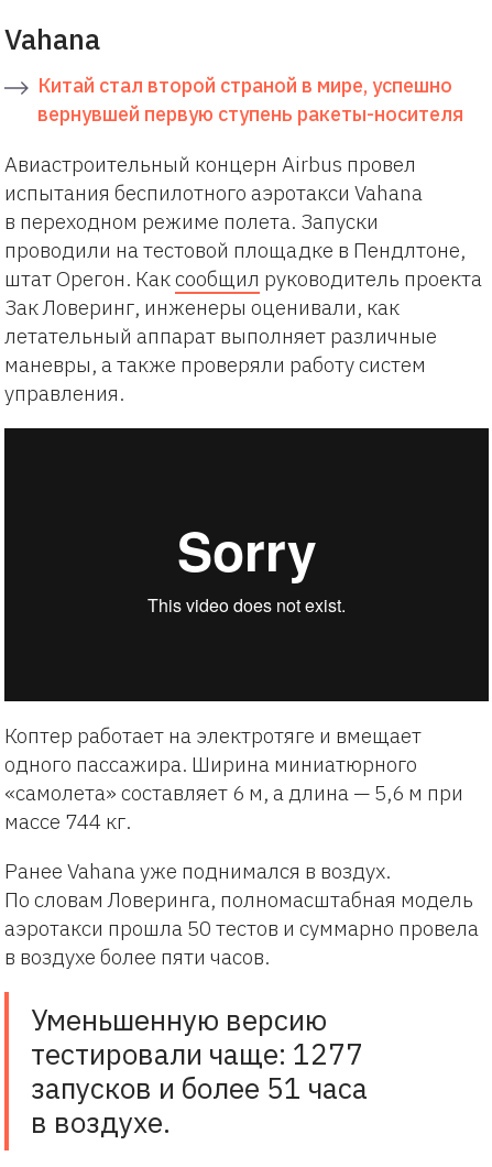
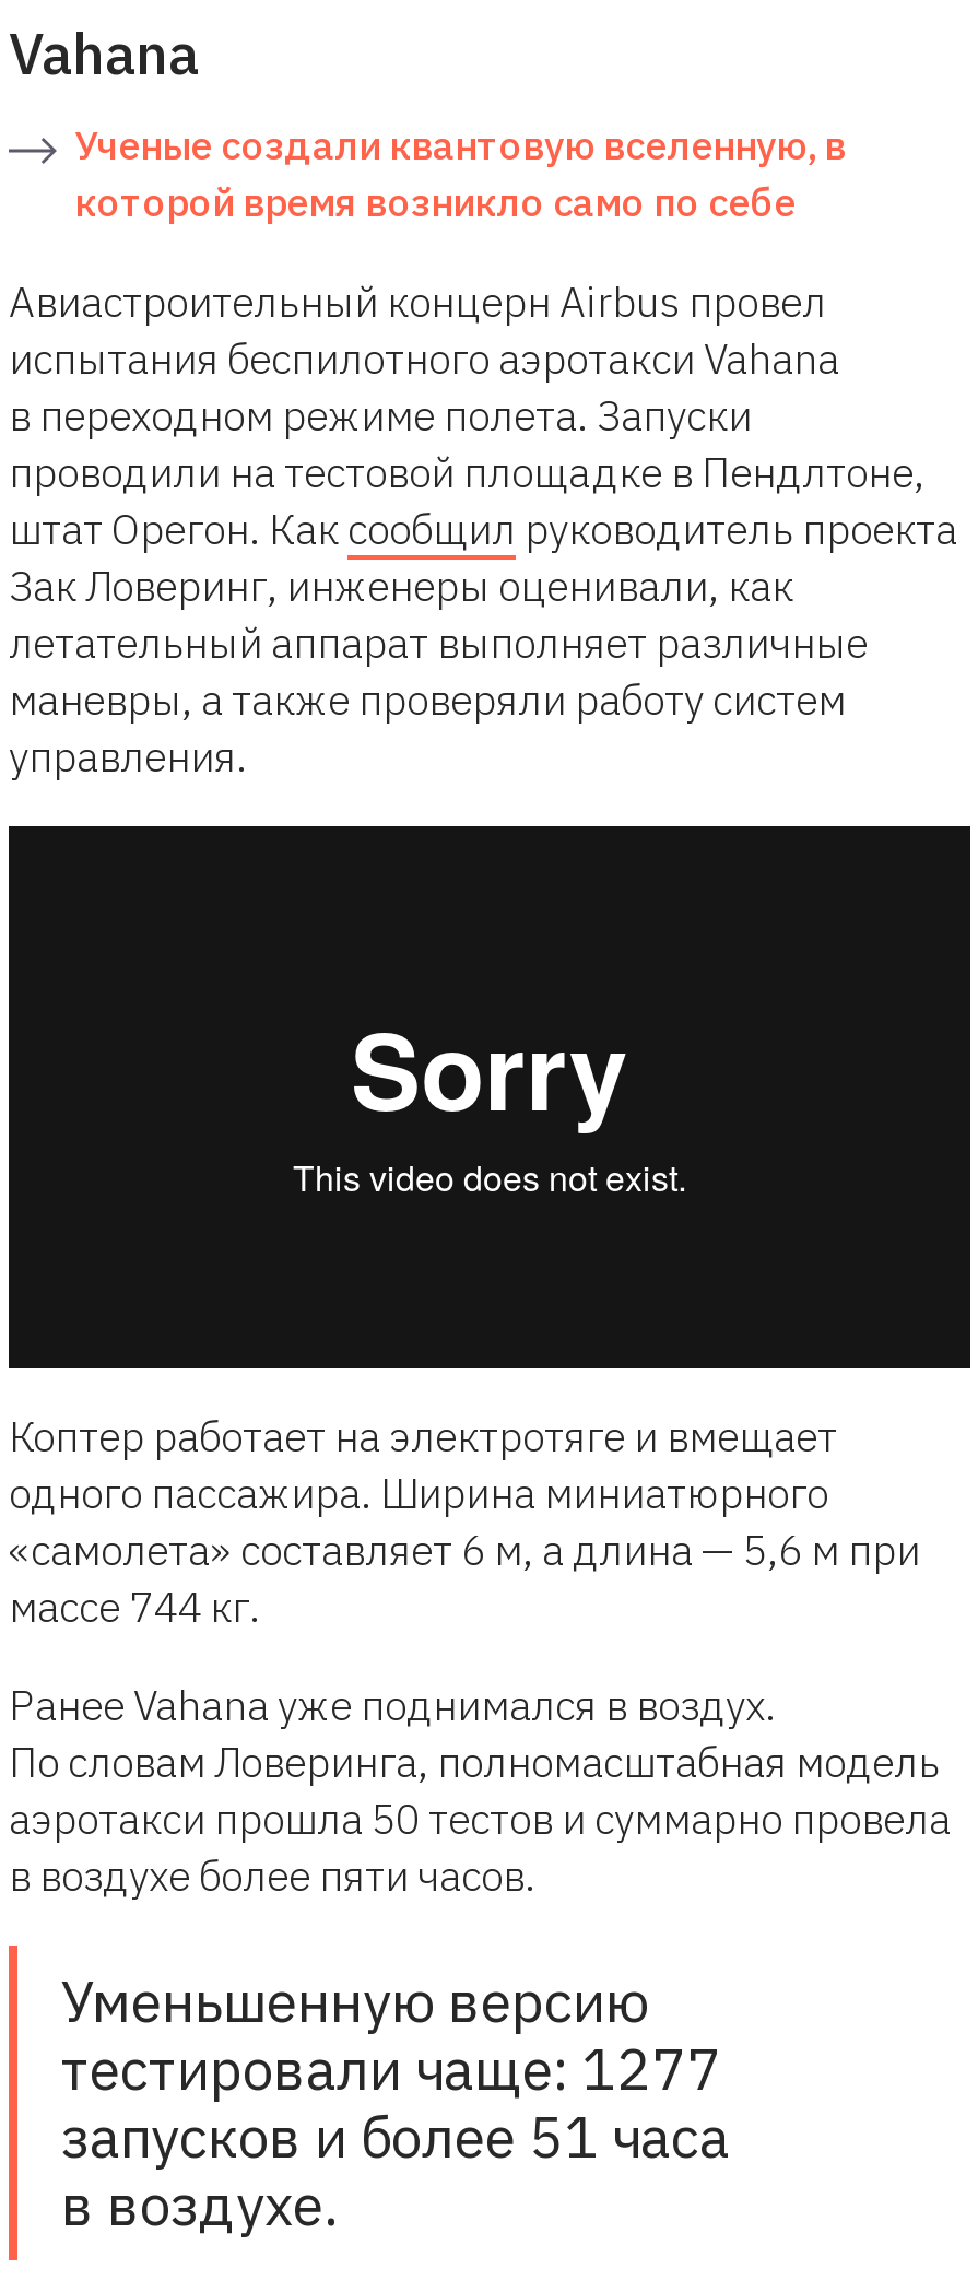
[37,72,463,126] Китай стал второй страной в мире, успешно | вернувшей первую ступень ракеты-носителя -> [74,120,846,227] Ученые создали квантовую вселенную, в | которой время возникло само по себе

